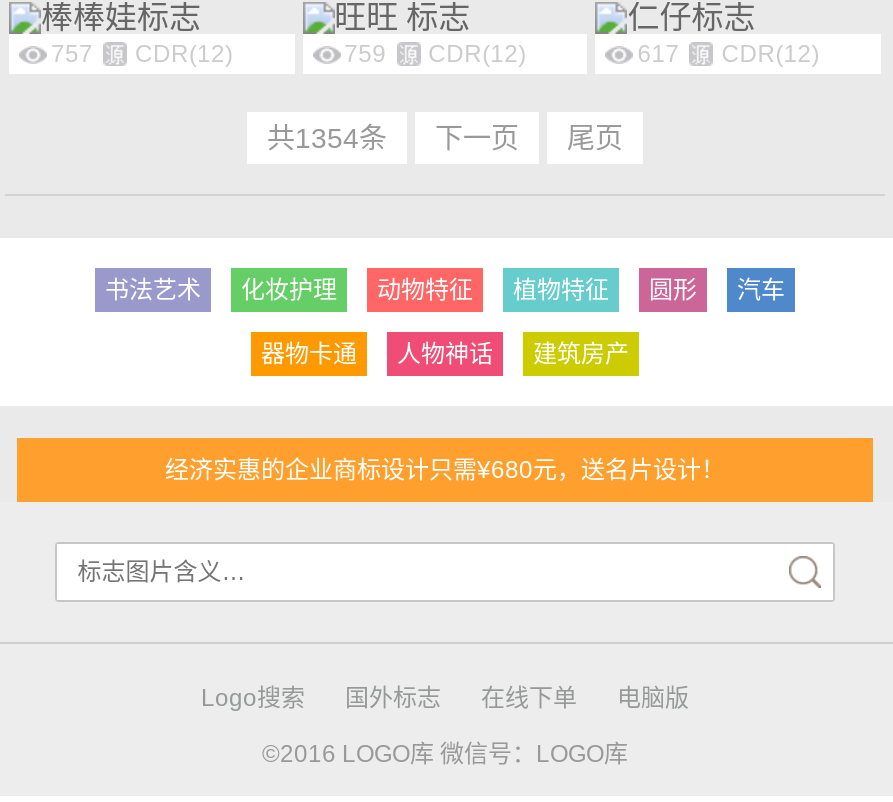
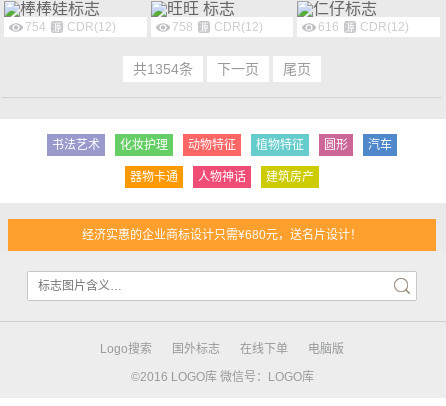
[51,40,233,68] 757 CDR(12) -> [25,20,116,34] 754 CDR(12)
[344,40,526,68] 759 CDR(12) -> [172,20,263,34] 758 CDR(12)
[638,40,820,68] 617 CDR(12) -> [318,20,409,34] 616 CDR(12)

